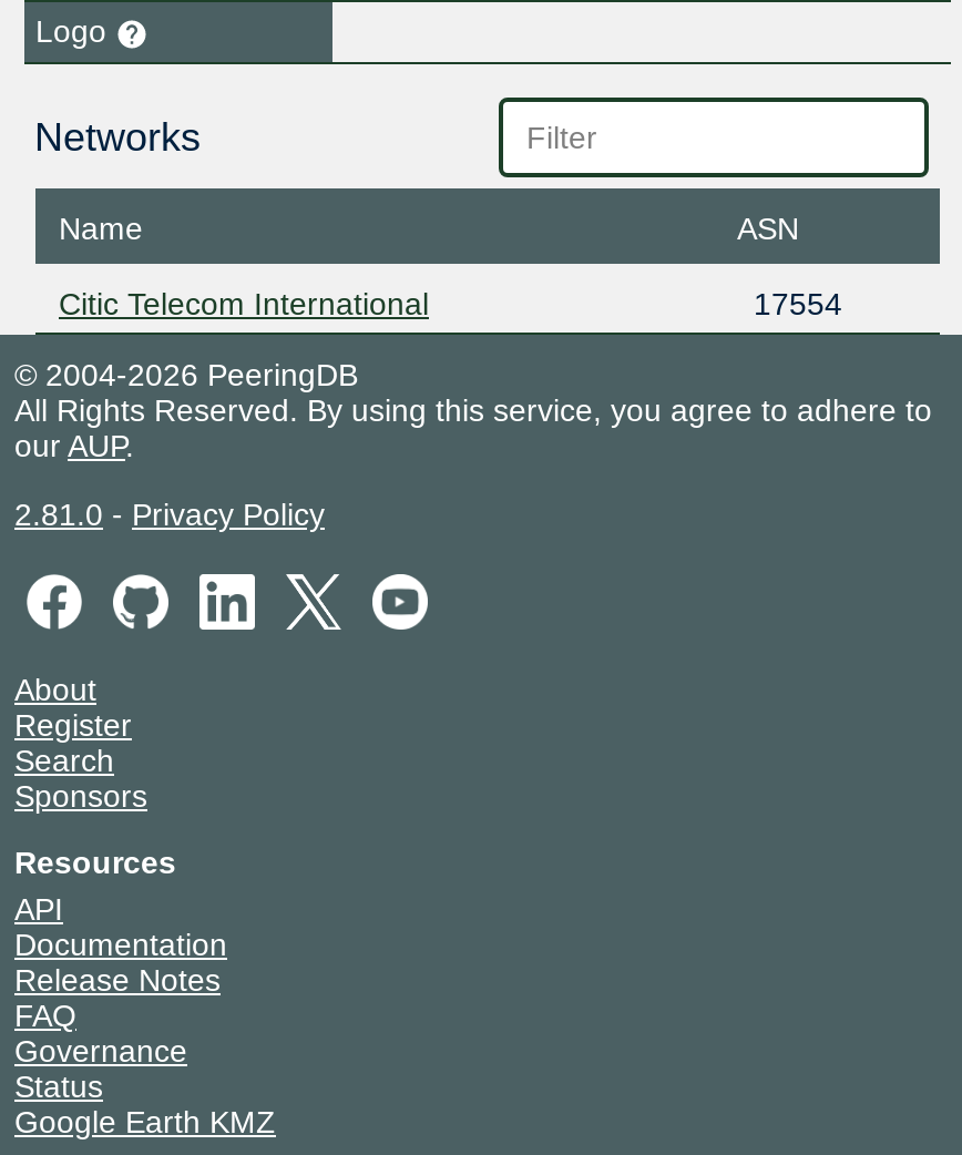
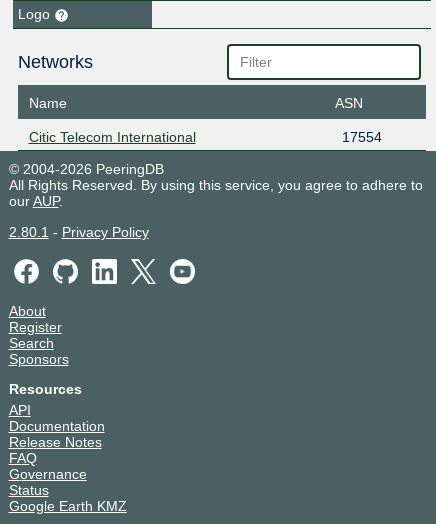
[14,496,325,532] 2.81.0 - Privacy Policy -> [8,224,148,240] 2.80.1 - Privacy Policy

